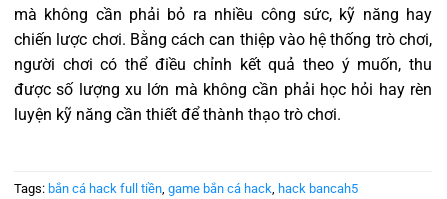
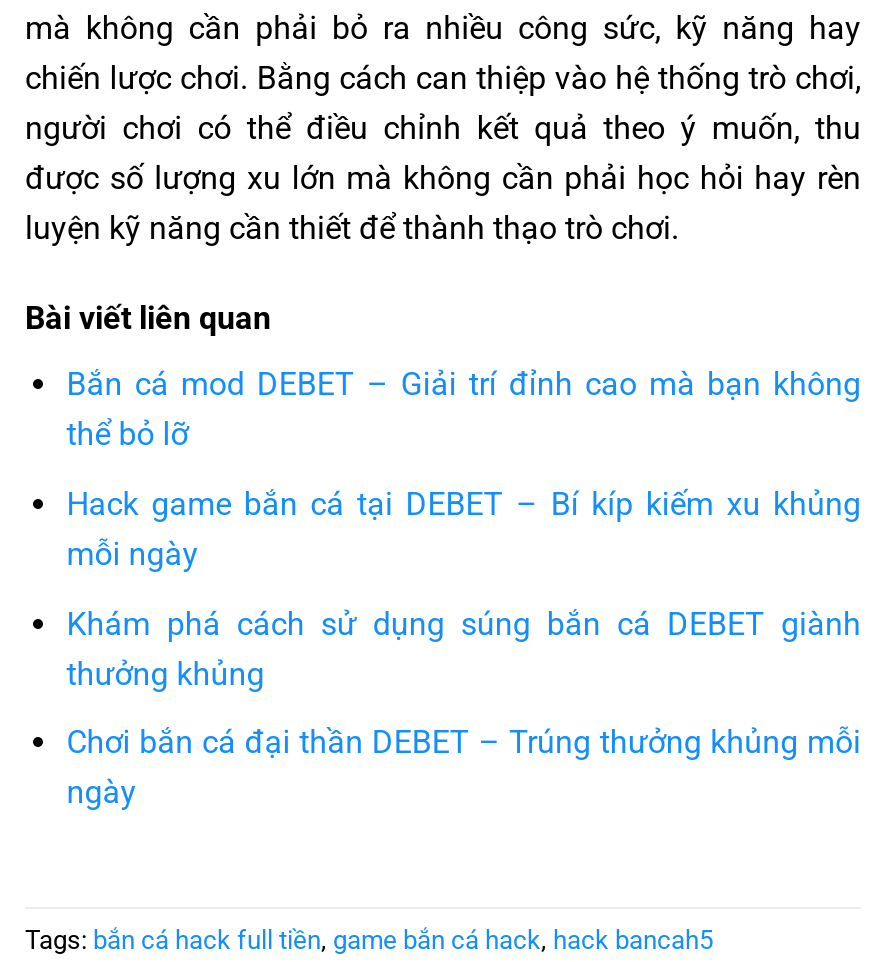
none -> [25,300,861,811] Bài viết liên quan | Bắn cá mod DEBET – Giải trí đỉnh cao mà bạn không | thể bỏ lỡ | Hack game bắn cá tại DEBET – Bí kíp kiếm xu khủng | mỗi ngày | Khám phá cách sử dụng súng bắn cá DEBET giành | thưởng khủng | Chơi bắn cá đại thần DEBET – Trúng thưởng khủng mỗi | ngày

